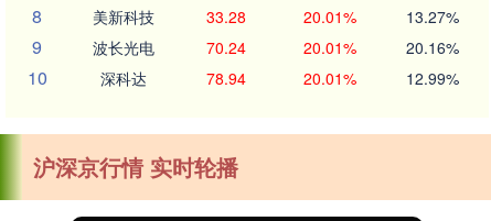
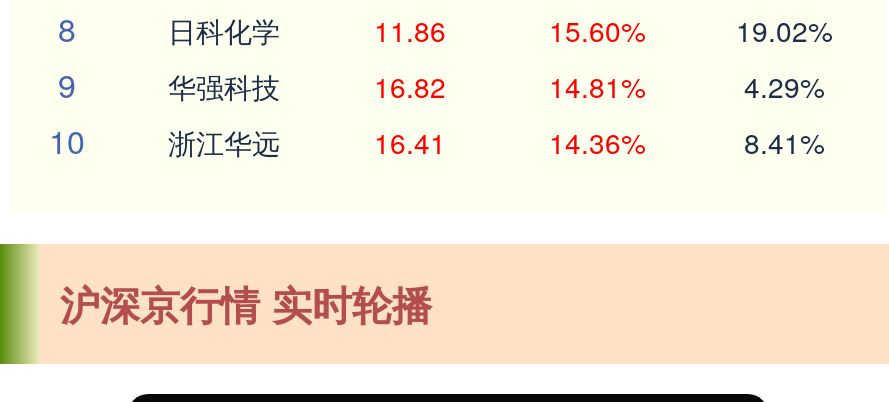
[93,5,459,27] 美新科技 | 33.28 | 20.01% | 13.27% -> [168,10,832,50] 日科化学 | 11.86 | 15.60% | 19.02%
[93,36,459,58] 波长光电 | 70.24 | 20.01% | 20.16% -> [168,66,824,106] 华强科技 | 16.82 | 14.81% | 4.29%
[100,67,459,89] 深科达 | 78.94 | 20.01% | 12.99% -> [168,122,824,162] 浙江华远 | 16.41 | 14.36% | 8.41%

